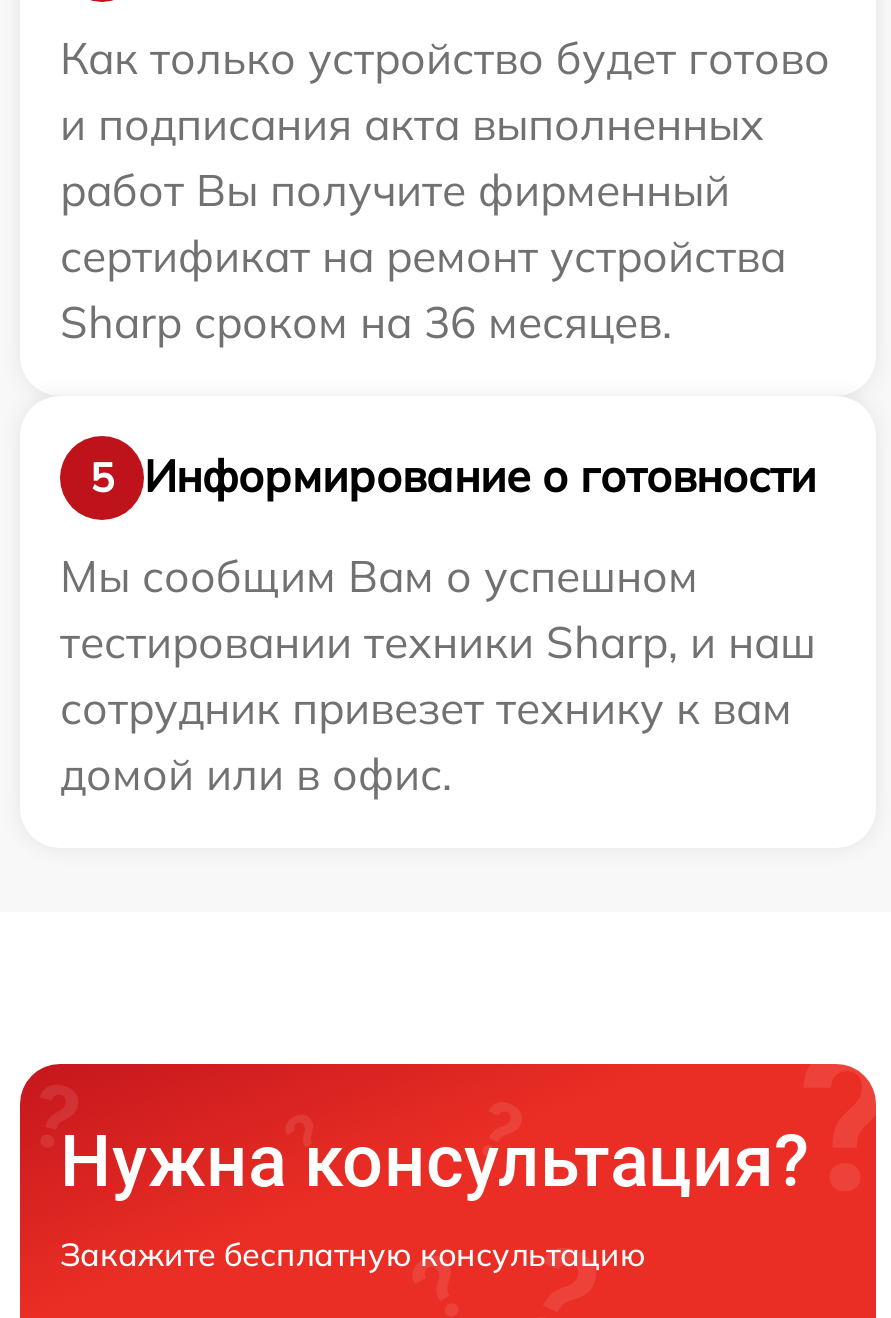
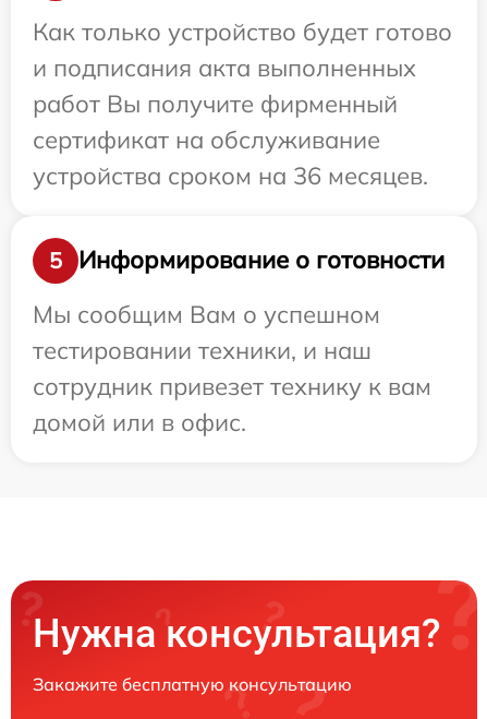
[60,227,786,349] сертификат на ремонт устройства | Sharp сроком на 36 месяцев. -> [33,124,428,190] сертификат на обслуживание | устройства сроком на 36 месяцев.
[60,613,816,669] тестировании техники Sharp, и наш -> [33,335,372,365] тестировании техники, и наш

